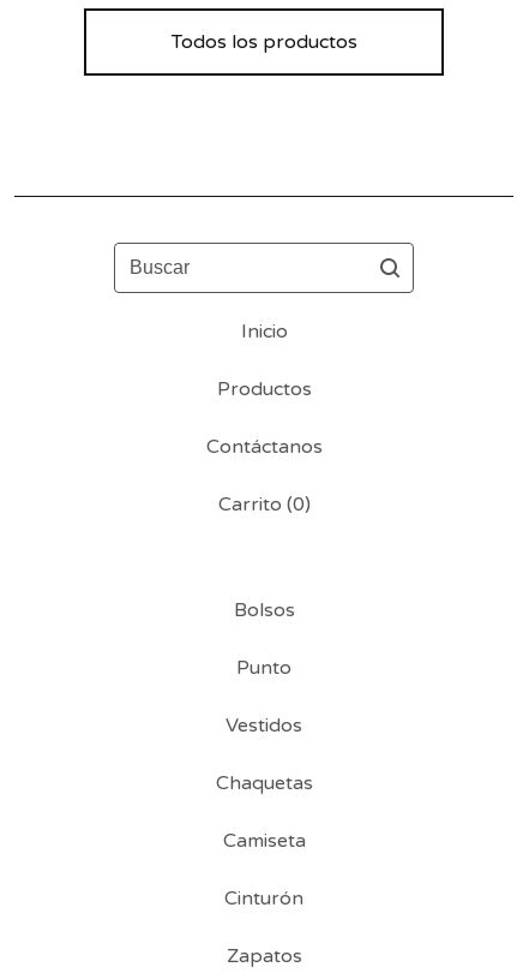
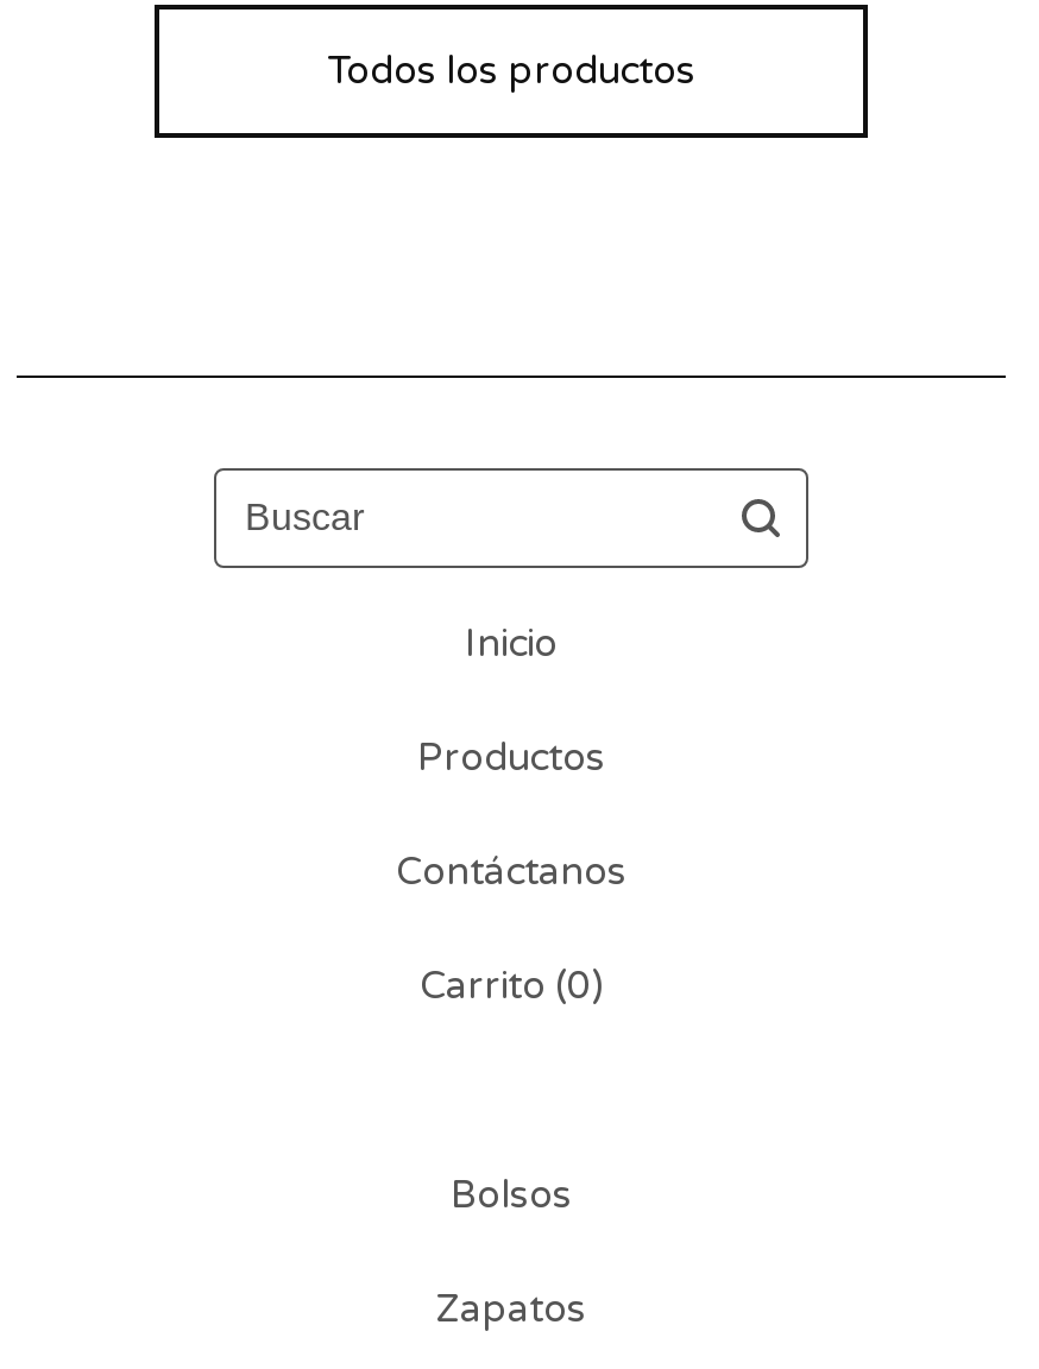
[215,656,312,911] Punto | Vestidos | Chaquetas | Camiseta | Cinturón -> none

